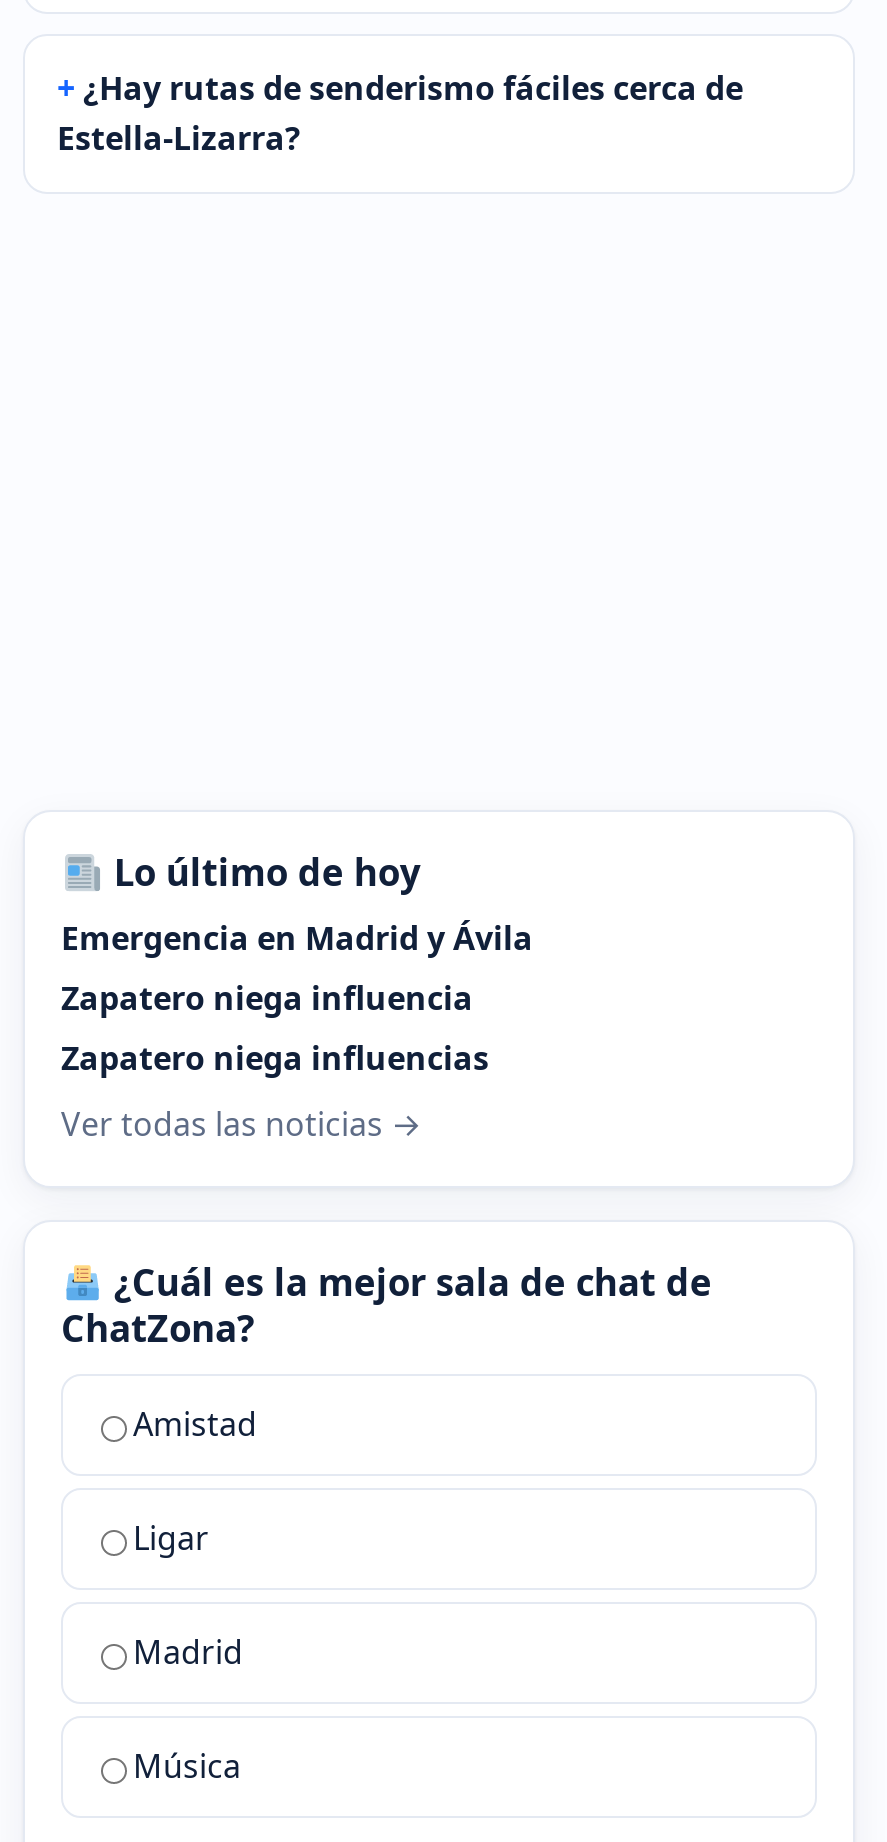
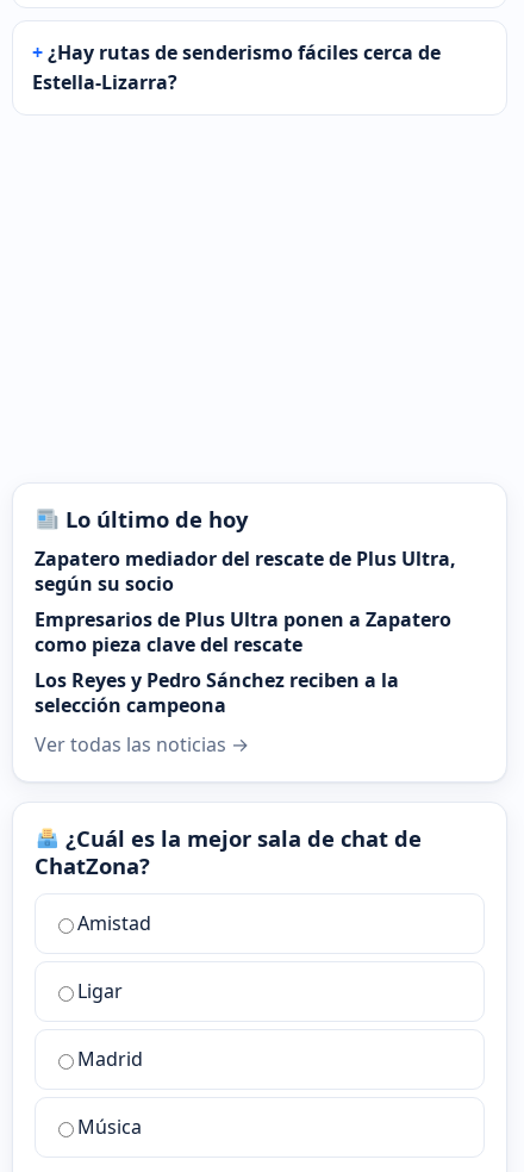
[61,916,533,1080] Emergencia en Madrid y Ávila | Zapatero niega influencia | Zapatero niega influencias -> [35,546,456,718] Zapatero mediador del rescate de Plus Ultra, | según su socio | Empresarios de Plus Ultra ponen a Zapatero | como pieza clave del rescate | Los Reyes y Pedro Sánchez reciben a la | selección campeona

